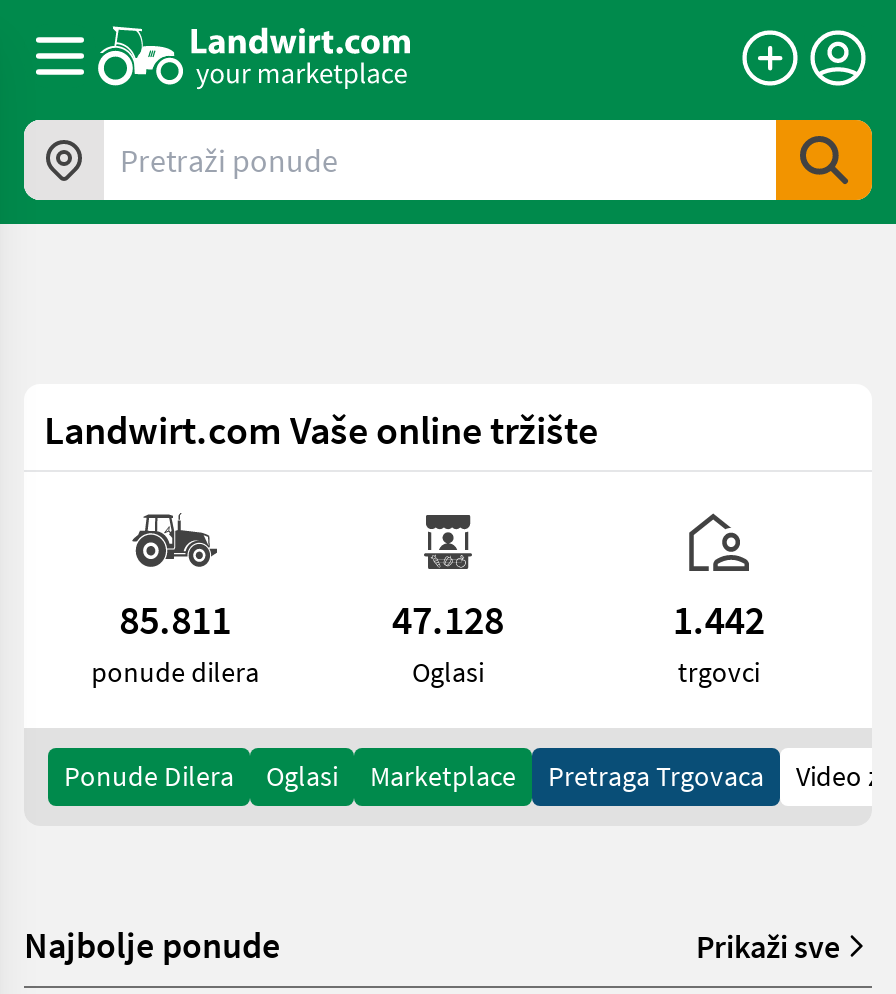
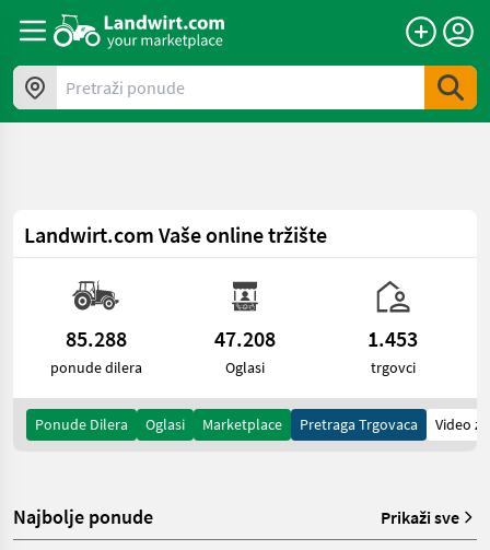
[119,594,231,644] 85.811 -> [65,325,127,352] 85.288
[392,594,504,644] 47.128 -> [214,325,276,352] 47.208
[673,594,765,644] 1.442 -> [368,325,418,352] 1.453

